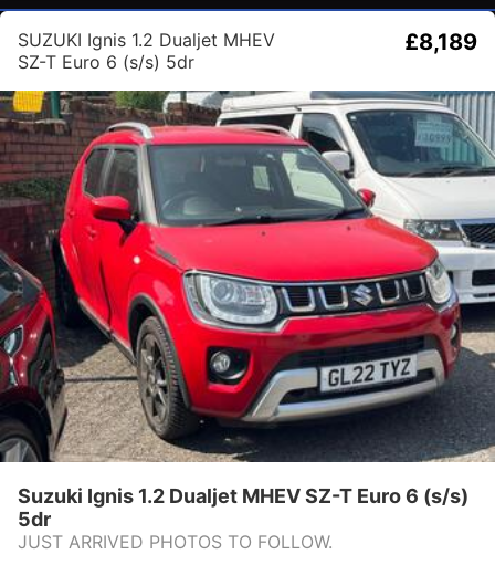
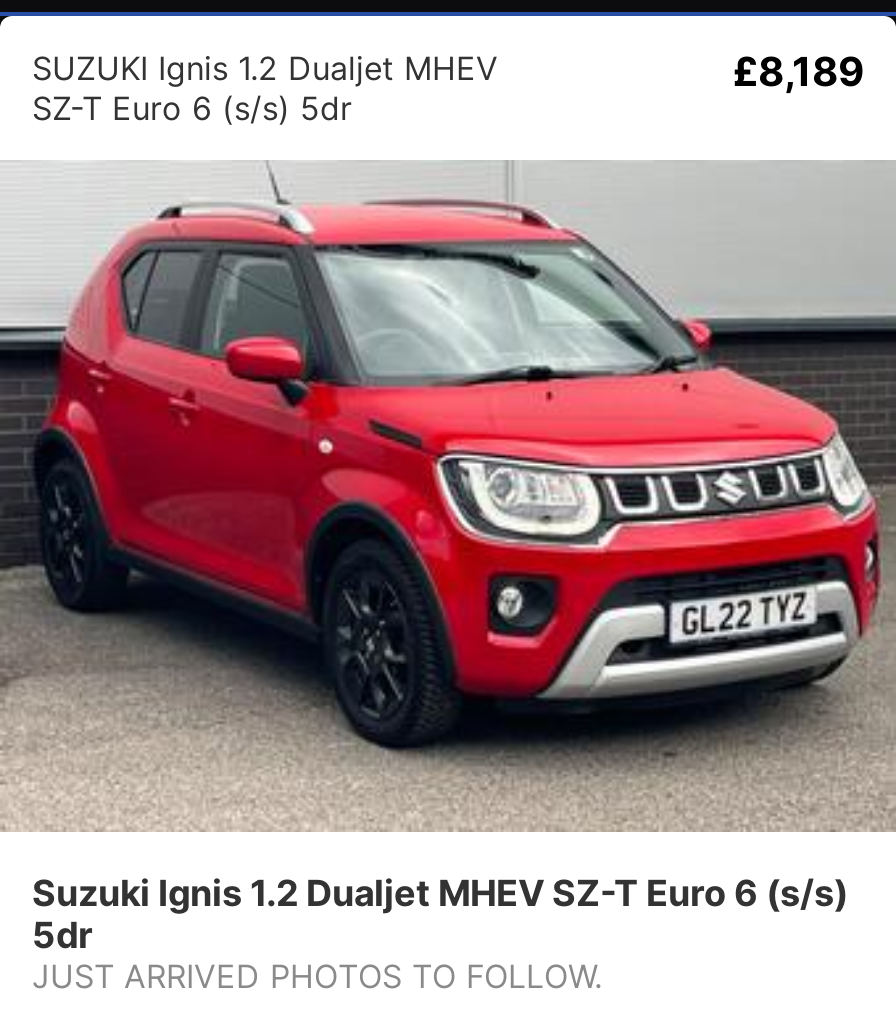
[3,90,492,463] [image] -> [6,160,890,832] [image]

